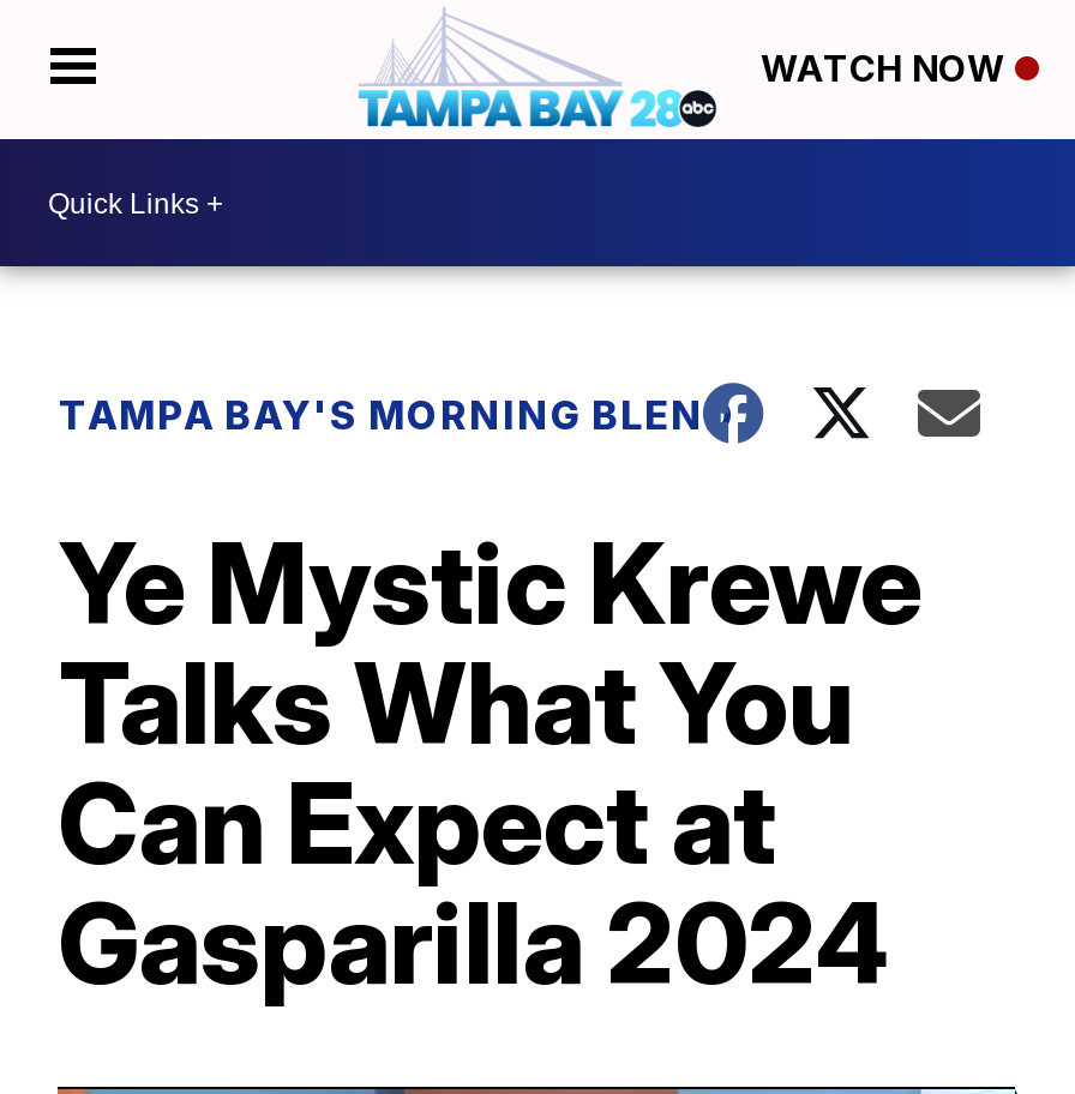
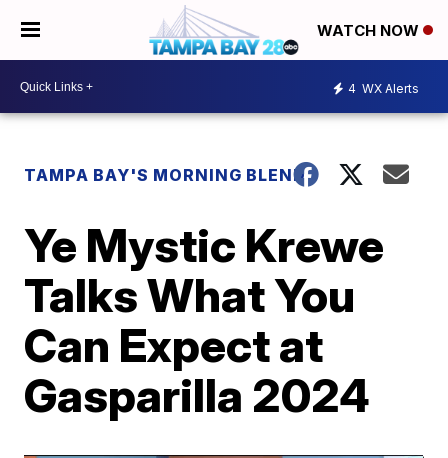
none -> [348,80,419,95] 4 WX Alerts

